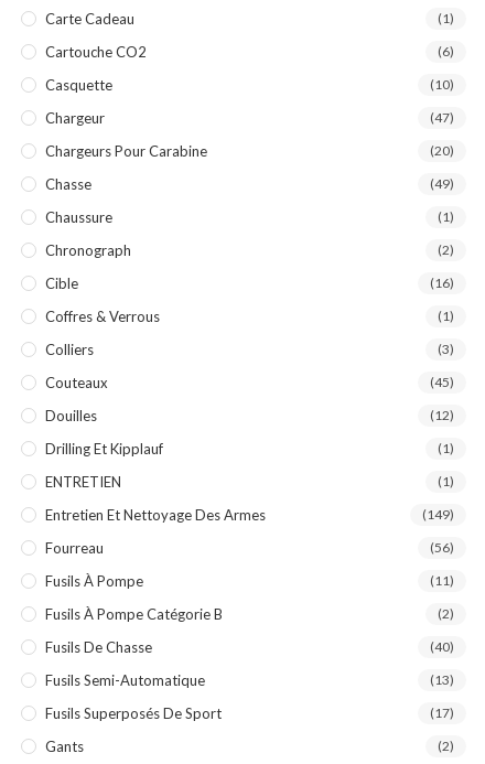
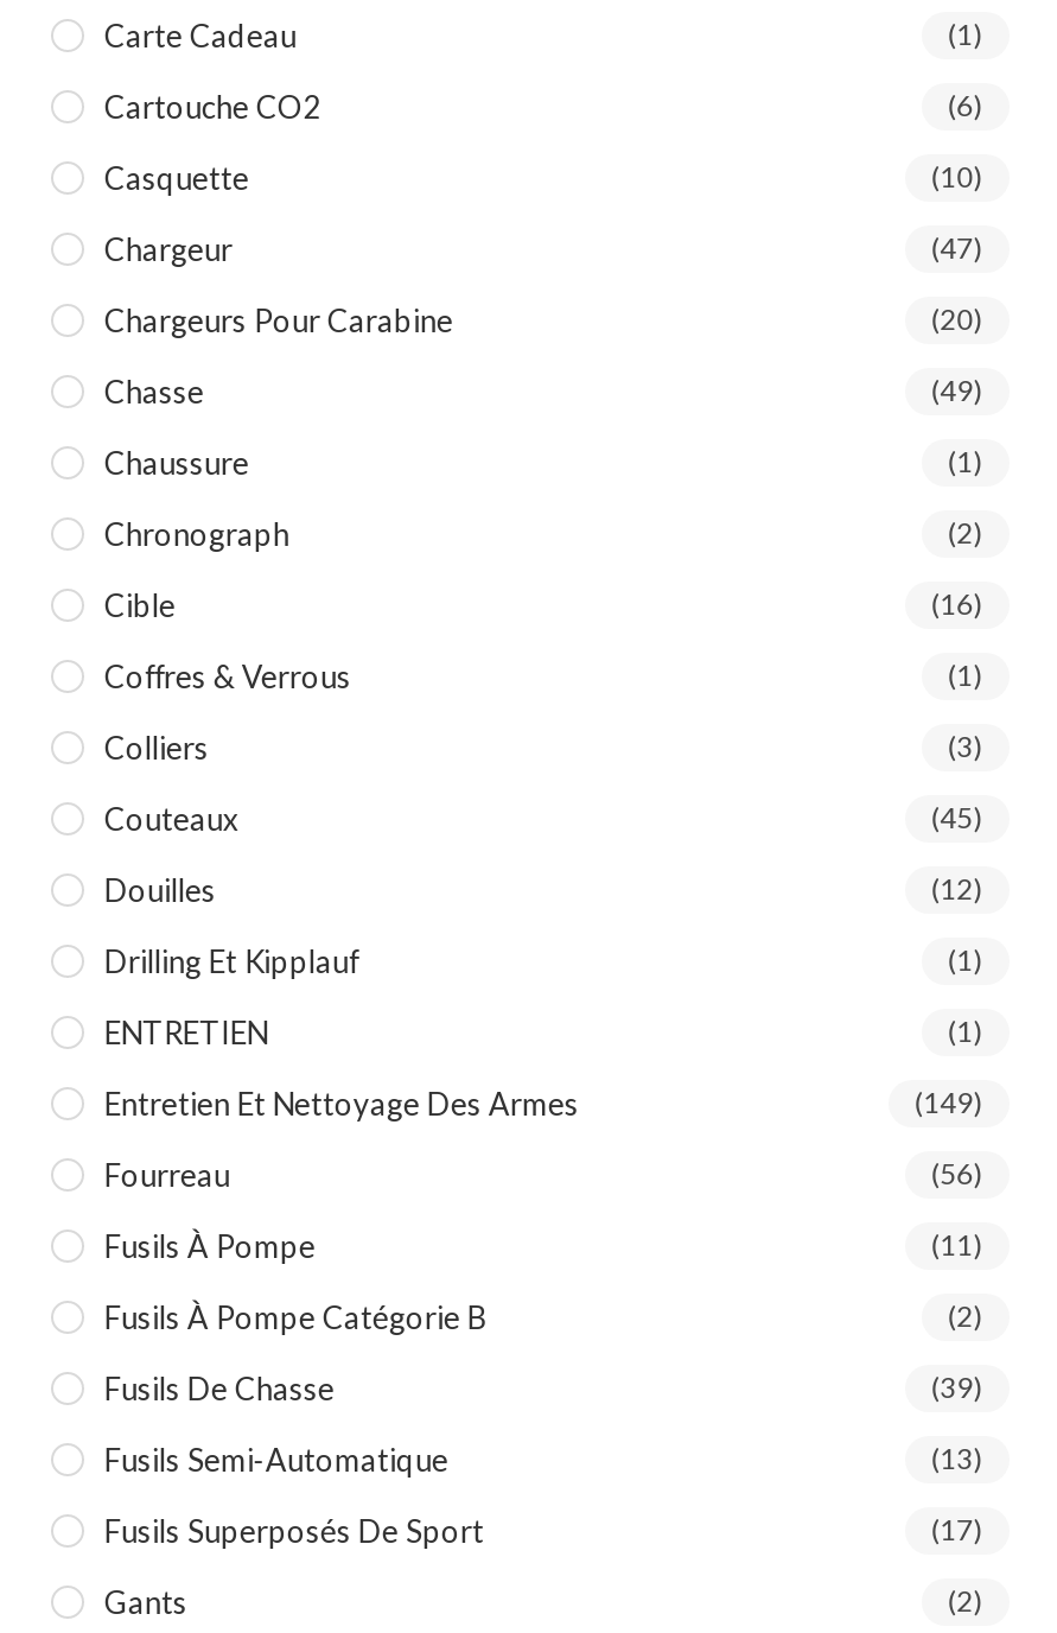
[429,638,454,655] (40) -> [930,1370,982,1406] (39)

